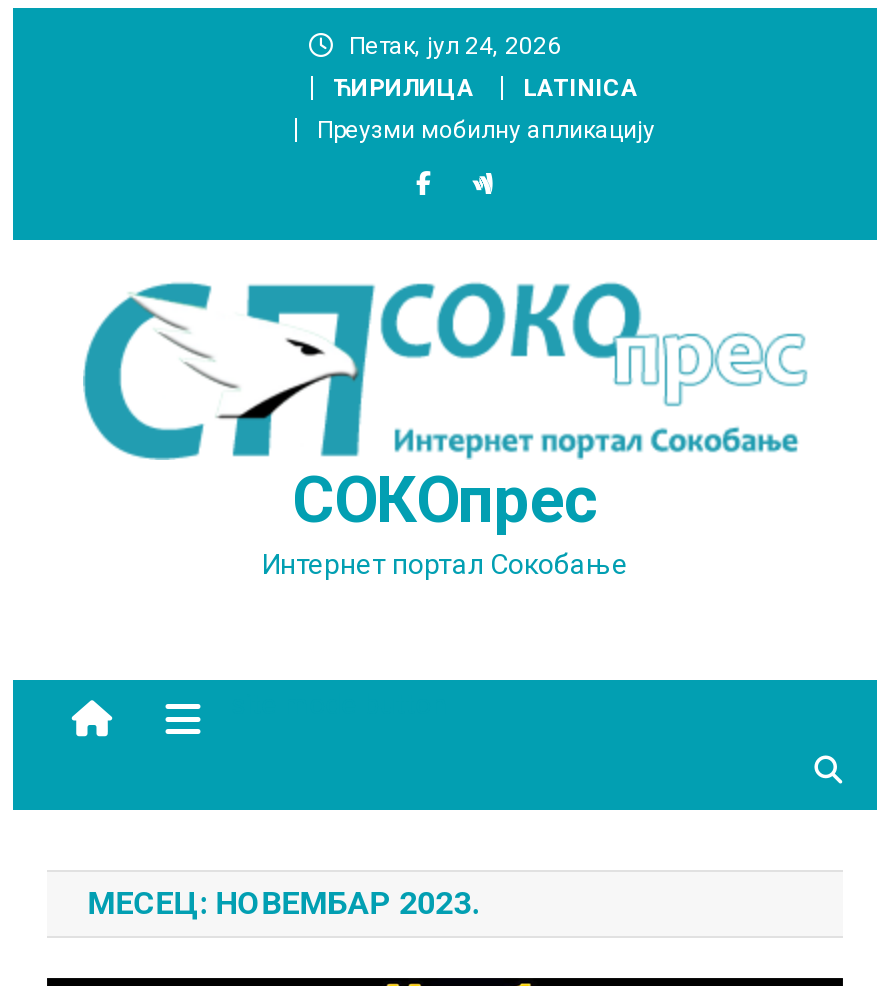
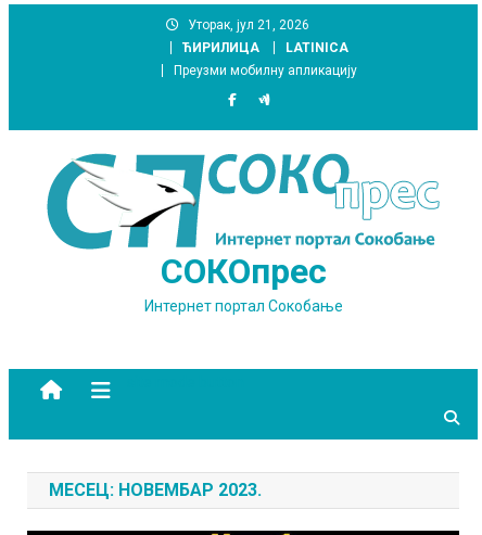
[349,32,561,60] Петак, јул 24, 2026 -> [188,17,309,33] Уторак, јул 21, 2026

